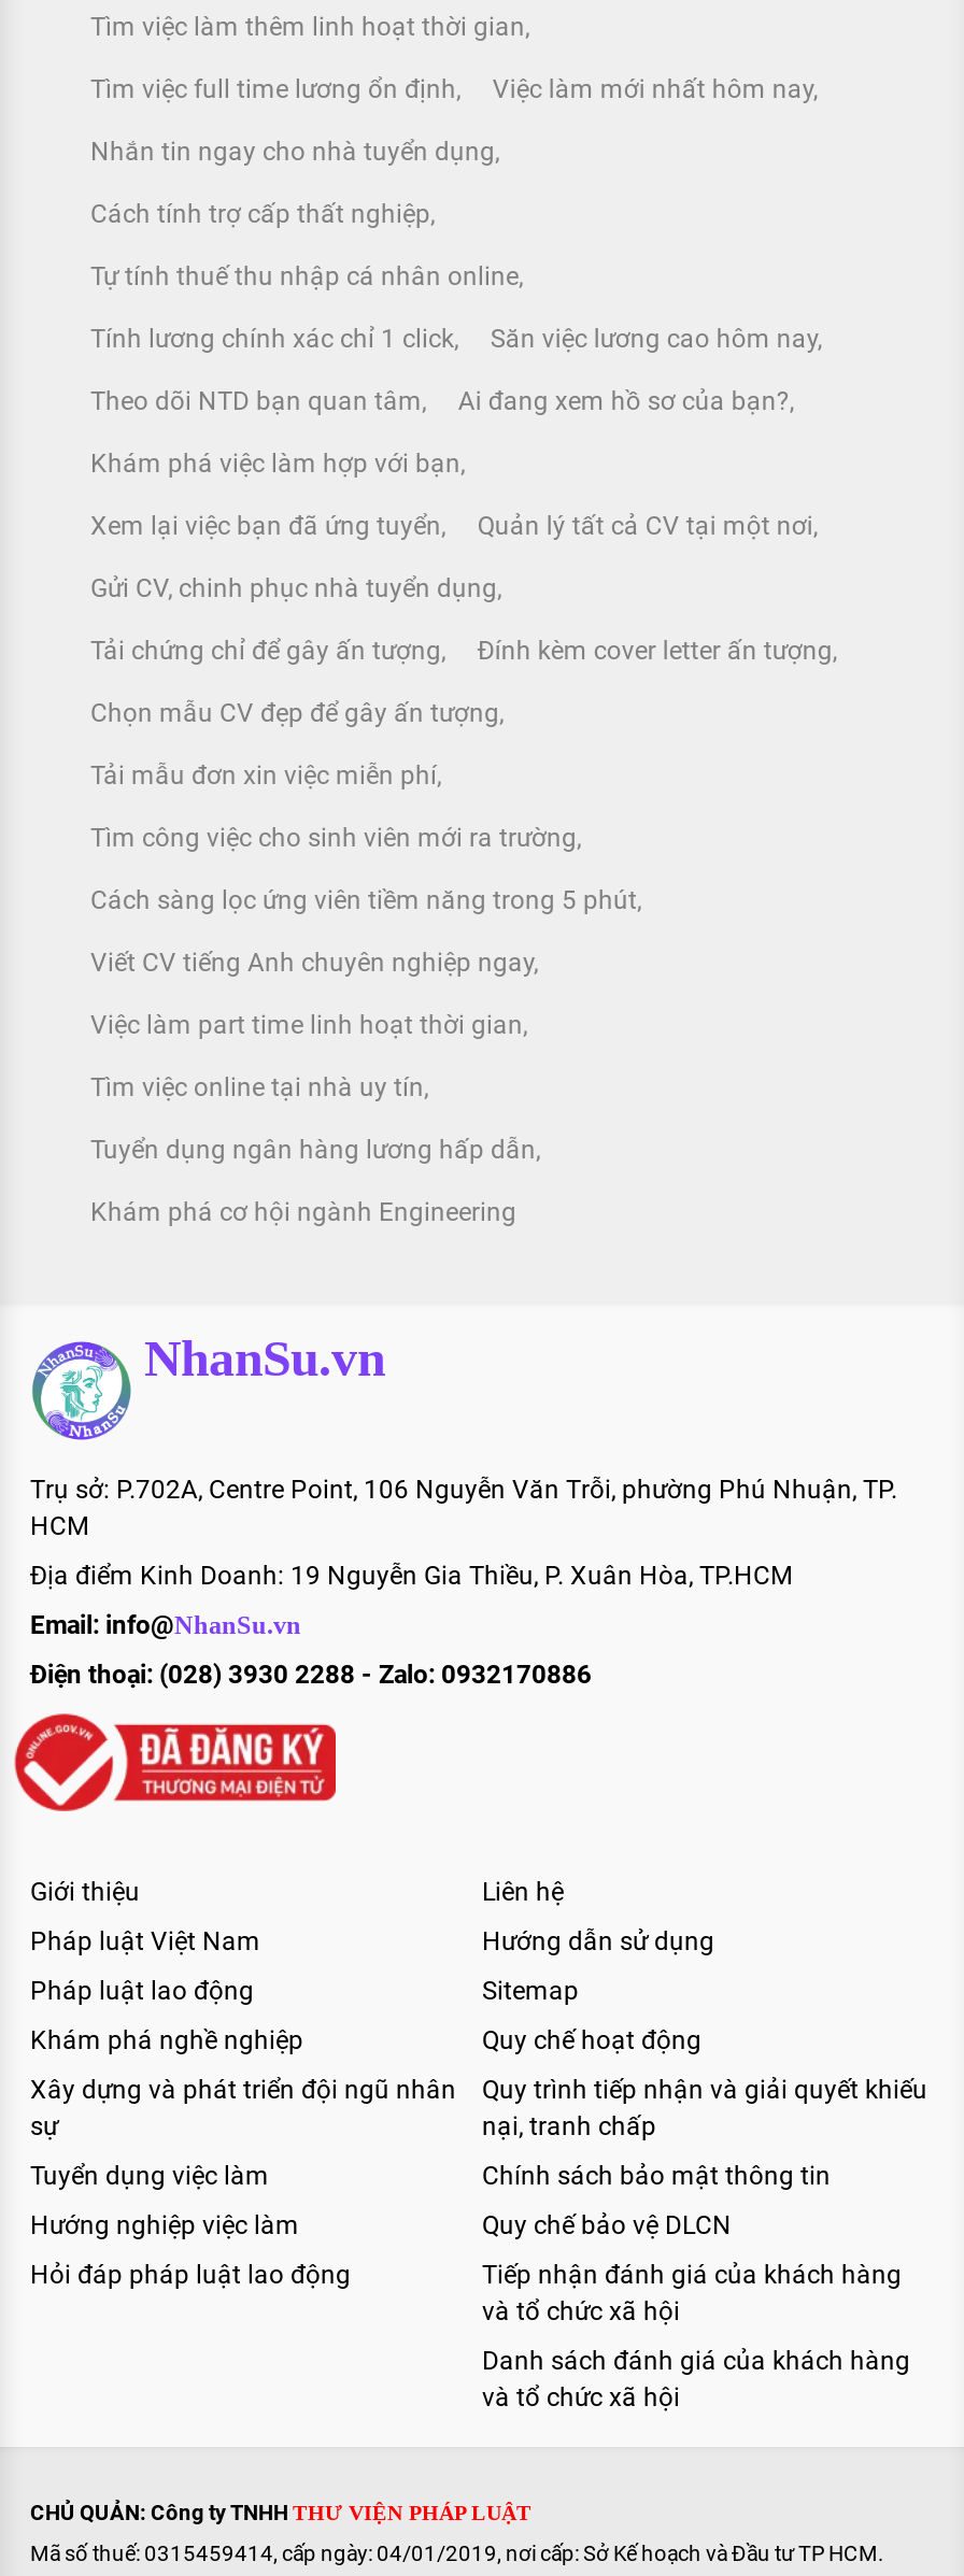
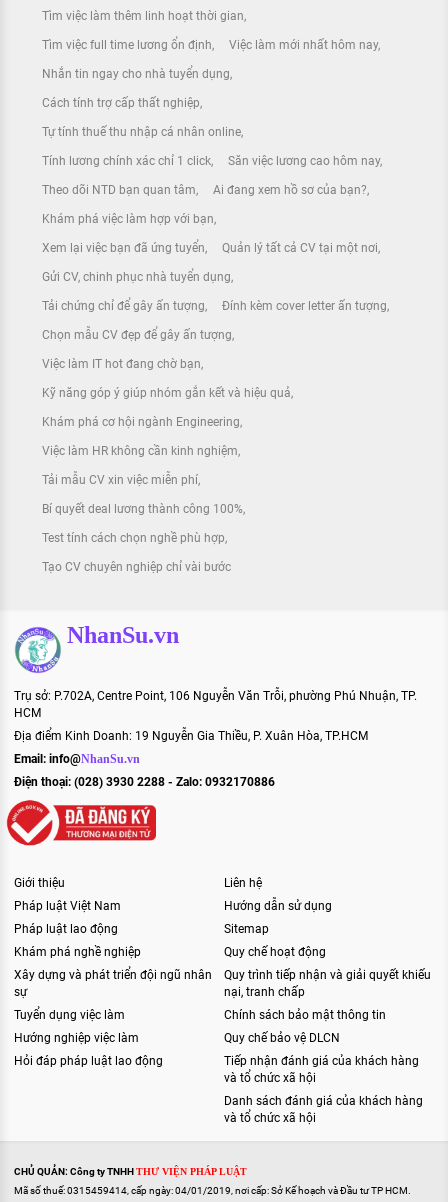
[90,760,637,1164] Tải mẫu đơn xin việc miễn phí | Tìm công việc cho sinh viên mới ra trường | Cách sàng lọc ứng viên tiềm năng trong 5 phút | Viết CV tiếng Anh chuyên nghiệp ngay | Việc làm part time linh hoạt thời gian | Tìm việc online tại nhà uy tín | Tuyển dụng ngân hàng lương hấp dẫn -> [42,357,291,400] Việc làm IT hot đang chờ bạn | Kỹ năng góp ý giúp nhóm gắn kết và hiệu quả
moved [90,1197,516,1227] -> [42,415,240,429]: Khám phá cơ hội ngành Engineering
none -> [42,444,243,574] Việc làm HR không cần kinh nghiệm | Tải mẫu CV xin việc miễn phí | Bí quyết deal lương thành công 100% | Test tính cách chọn nghề phù hợp | Tạo CV chuyên nghiệp chỉ vài bước

